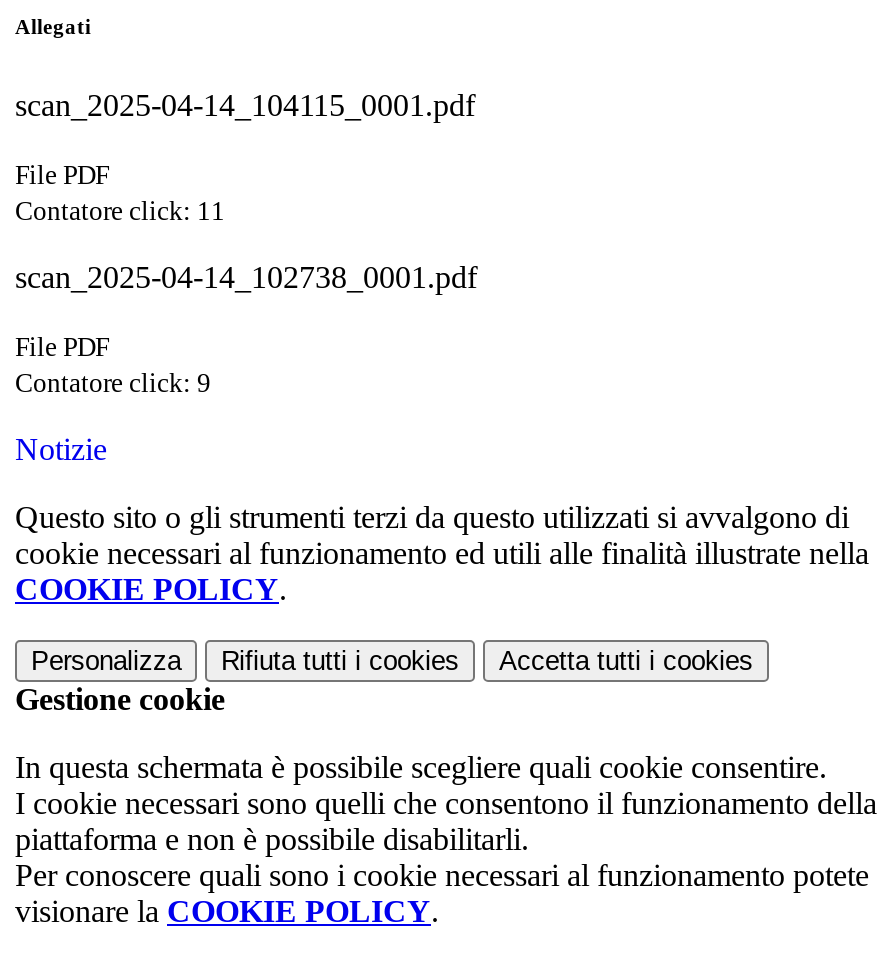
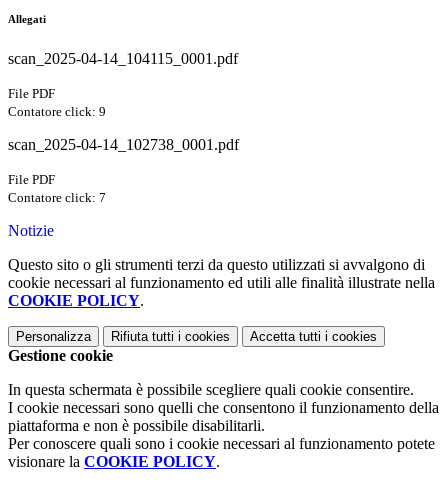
[15,196,225,226] Contatore click: 11 -> none
moved [15,368,211,398] -> [8,104,106,119]: Contatore click: 9
none -> [8,190,106,205] Contatore click: 7

